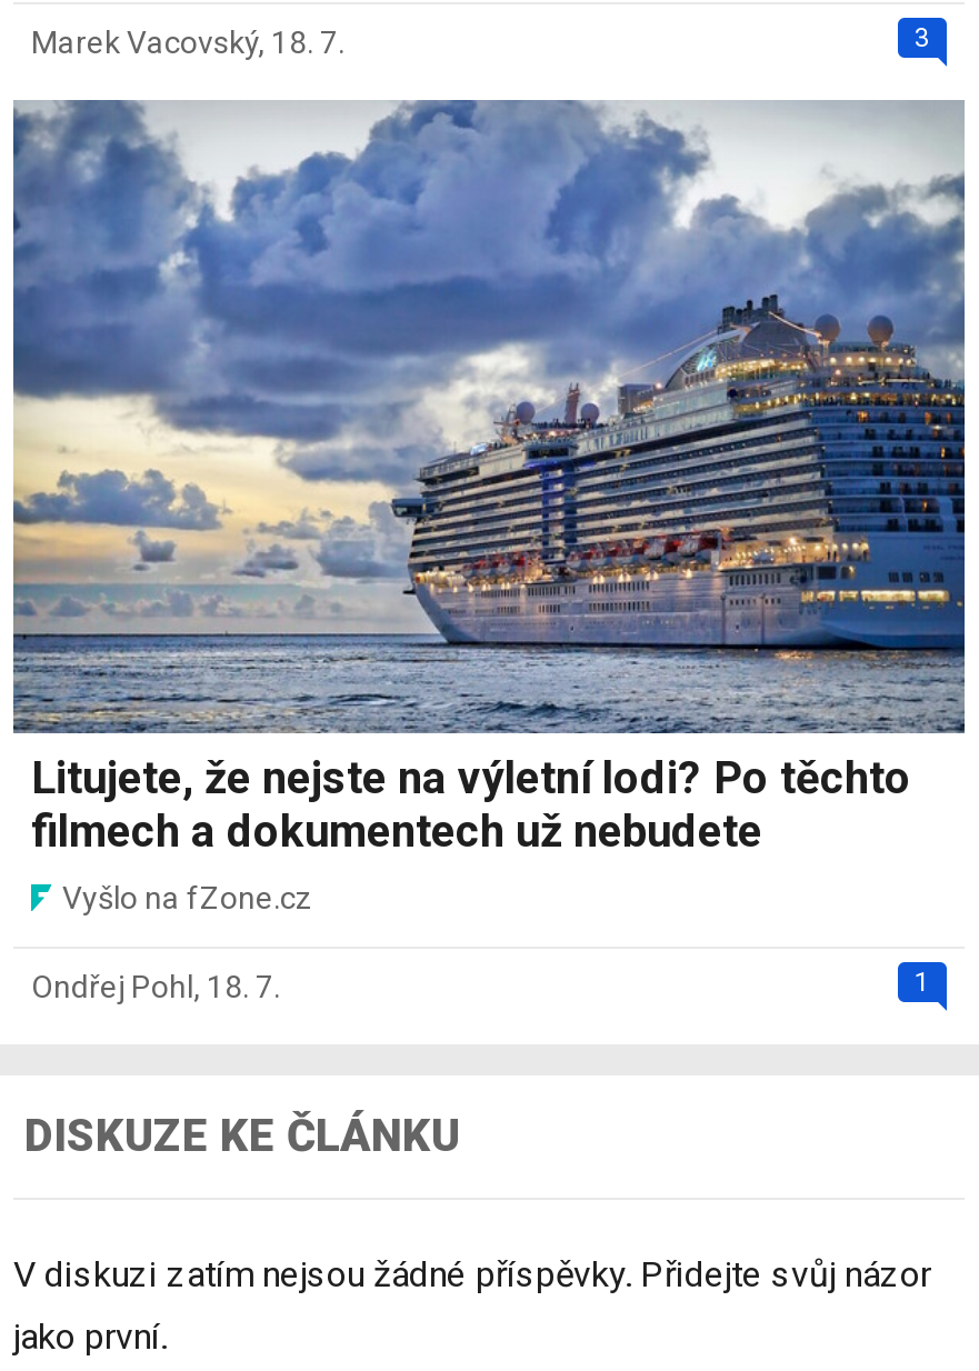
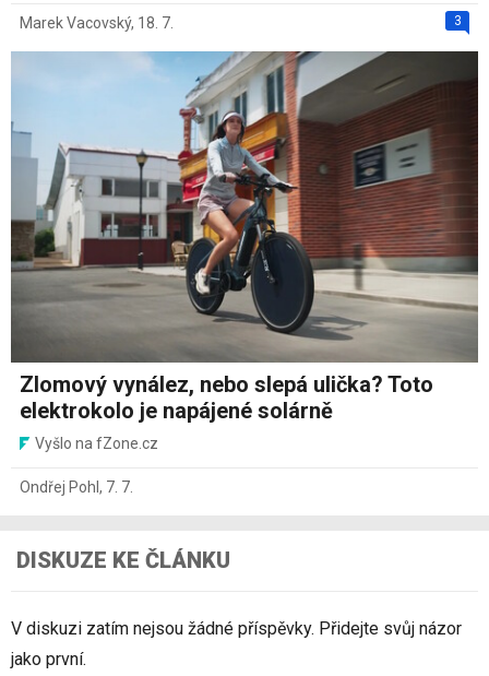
[11,100,967,858] [image] | Litujete, že nejste na výletní lodi? Po těchto | filmech a dokumentech už nebudete -> [10,51,479,424] [image] | Zlomový vynález, nebo slepá ulička? Toto | elektrokolo je napájené solárně
[31,967,930,1004] 1 | Ondřej Pohl, 18. 7. -> [20,478,133,496] Ondřej Pohl, 7. 7.

